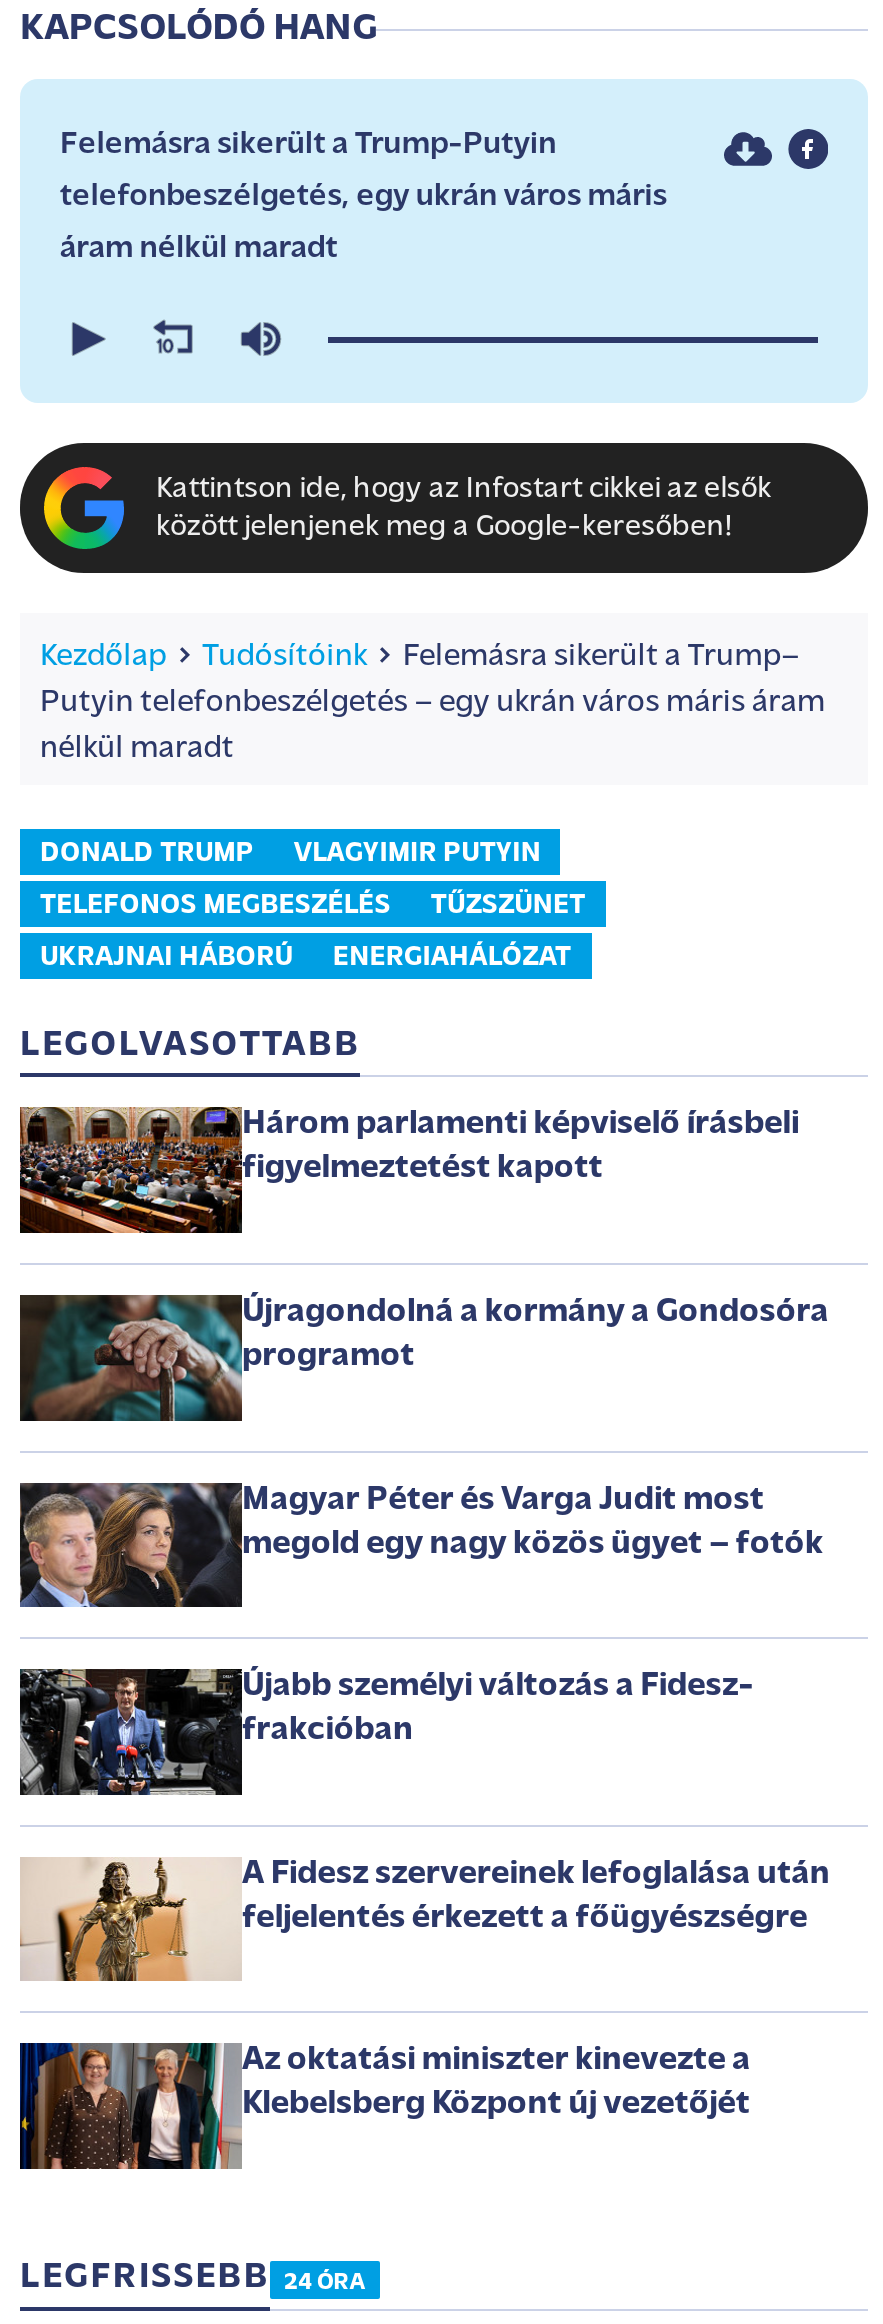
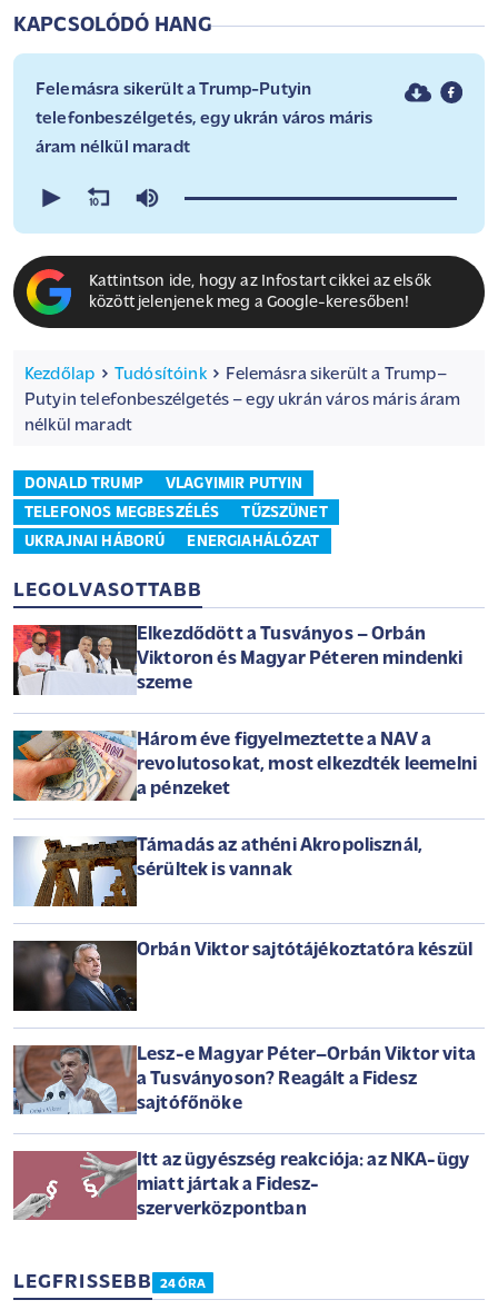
[18,1105,799,1235] [image] | Három parlamenti képviselő írásbeli | figyelmeztetést kapott -> [12,624,463,695] [image] | Elkezdődött a Tusványos – Orbán | Viktoron és Magyar Péteren mindenki | szeme
[18,1293,829,1423] [image] | Újragondolná a kormány a Gondosóra | programot -> [12,730,477,802] [image] | Három éve figyelmeztette a NAV a | revolutosokat, most elkezdték leemelni | a pénzeket
[18,1481,823,1609] [image] | Magyar Péter és Varga Judit most | megold egy nagy közös ügyet – fotók -> [13,835,423,907] [image] | Támadás az athéni Akropolisznál, | sérültek is vannak
[20,1667,755,1797] [image] | Újabb személyi változás a Fidesz- | frakcióban -> [13,940,473,1012] [image] | Orbán Viktor sajtótájékoztatóra készül
[20,1856,830,1983] [image] | A Fidesz szervereinek lefoglalása után | feljelentés érkezett a főügyészségre -> [13,1045,476,1115] [image] | Lesz-e Magyar Péter–Orbán Viktor vita | a Tusványoson? Reagált a Fidesz | sajtófőnöke
[18,2041,751,2171] [image] | Az oktatási miniszter kinevezte a | Klebelsberg Központ új vezetőjét -> [12,1150,469,1221] [image] | Itt az ügyészség reakciója: az NKA-ügy | miatt jártak a Fidesz- | szerverközpontban

